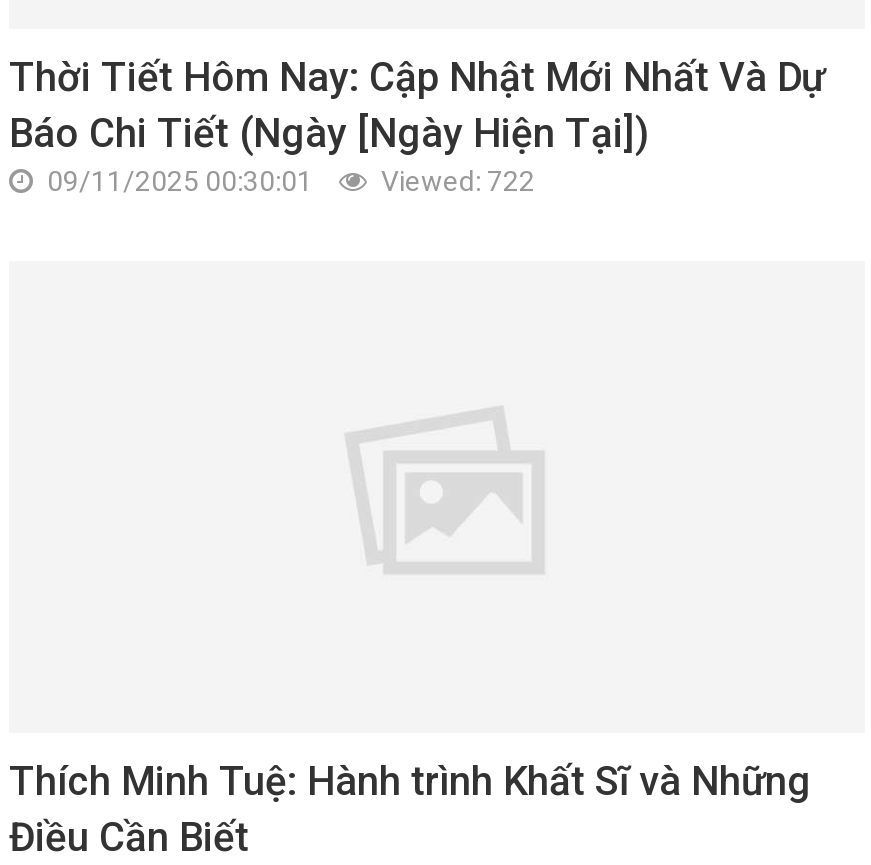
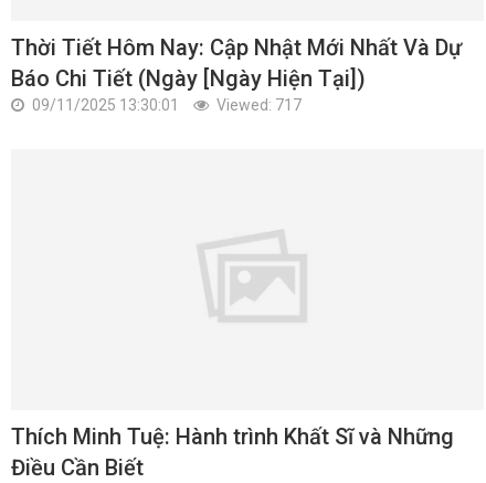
[41,164,313,196] 09/11/2025 00:30:01 -> [29,96,179,114] 09/11/2025 13:30:01
[375,164,535,196] Viewed: 722 -> [213,96,302,114] Viewed: 717

